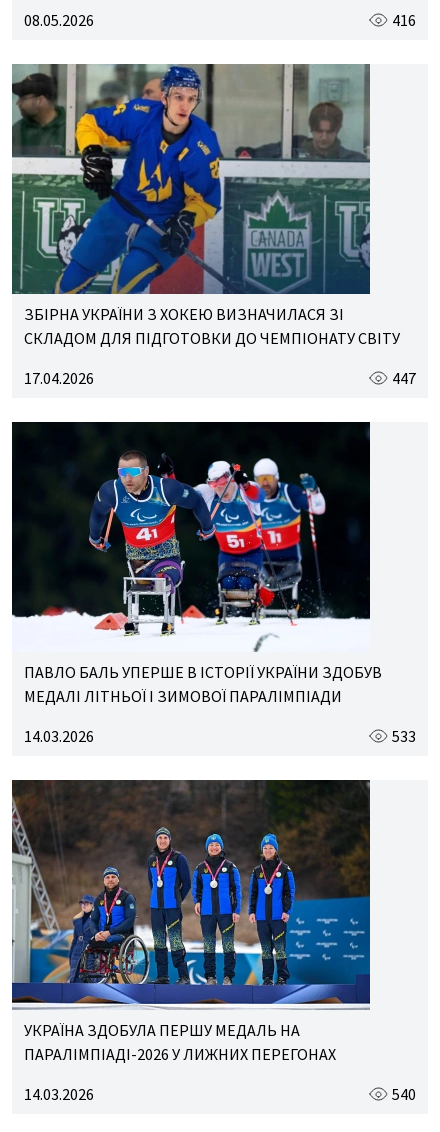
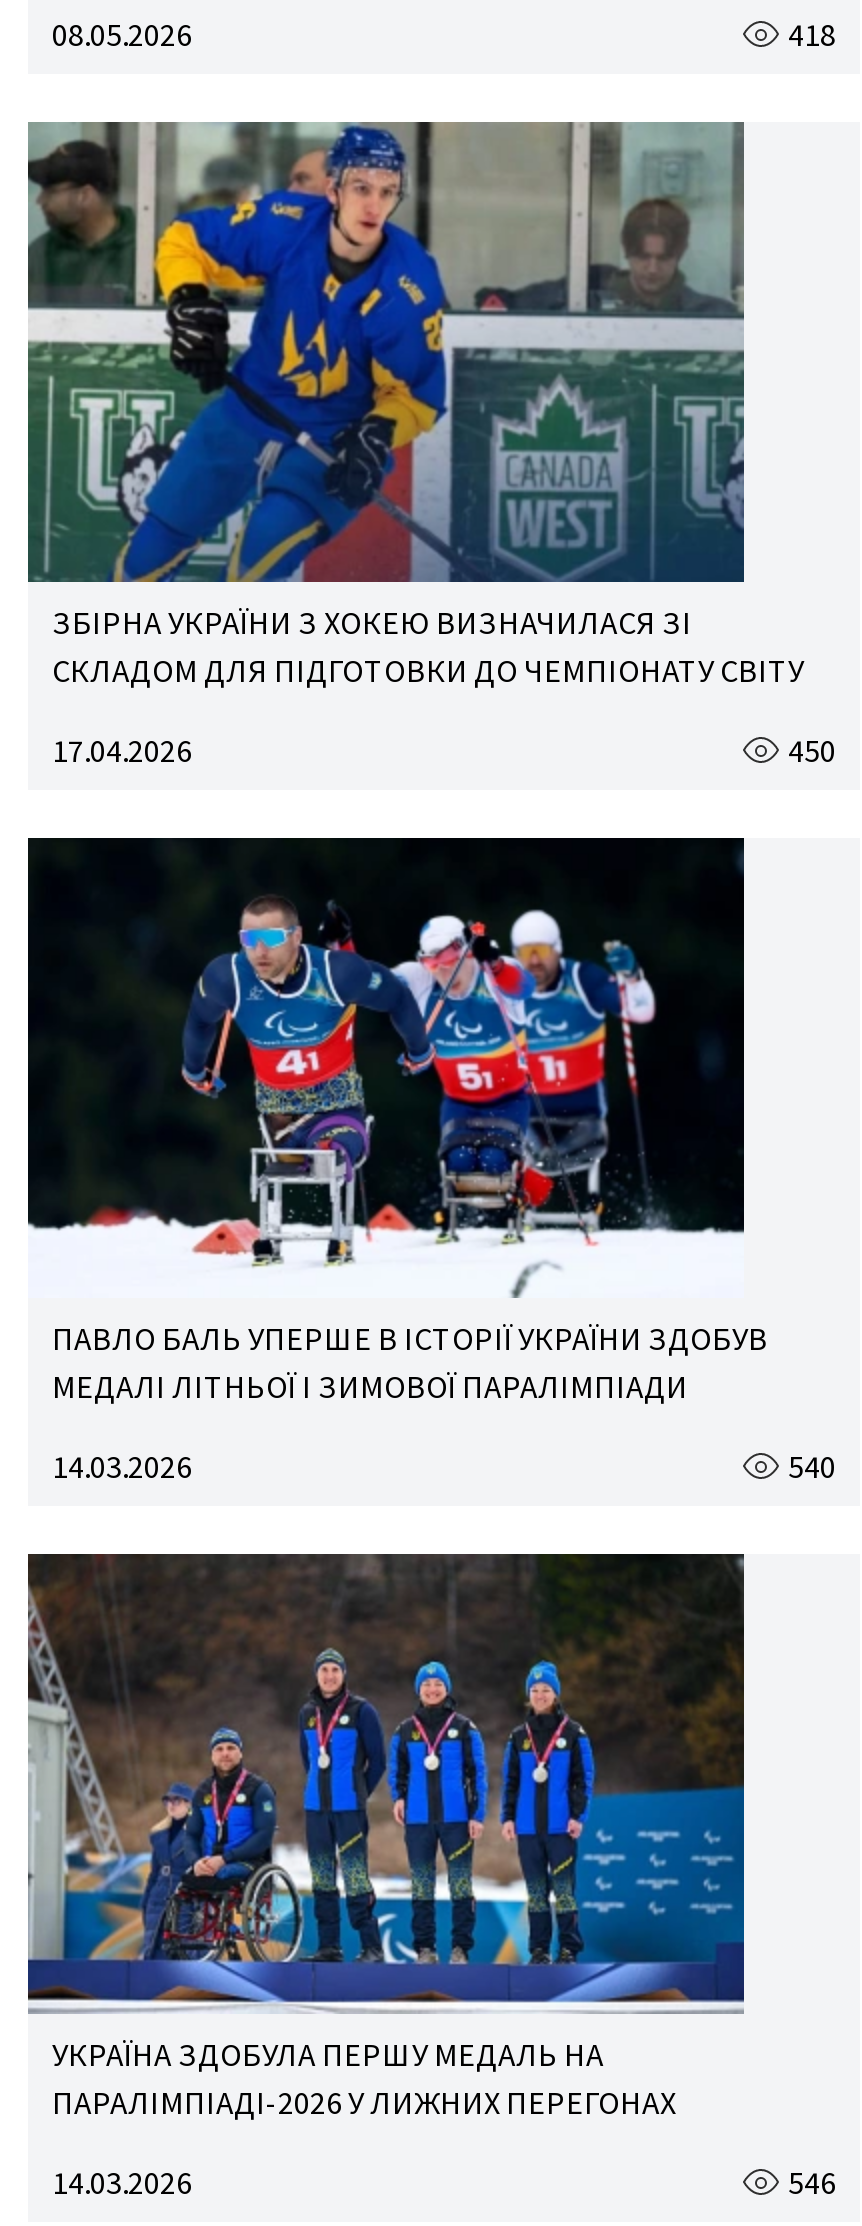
[392,10,416,30] 416 -> [788,15,836,55] 418
[392,368,416,388] 447 -> [788,731,836,771] 450
[392,726,416,746] 533 -> [788,1447,836,1487] 540
[392,1084,416,1104] 540 -> [788,2163,836,2203] 546

